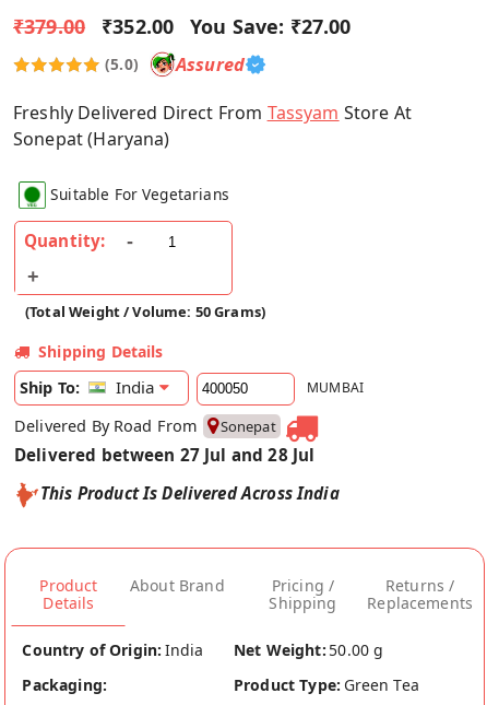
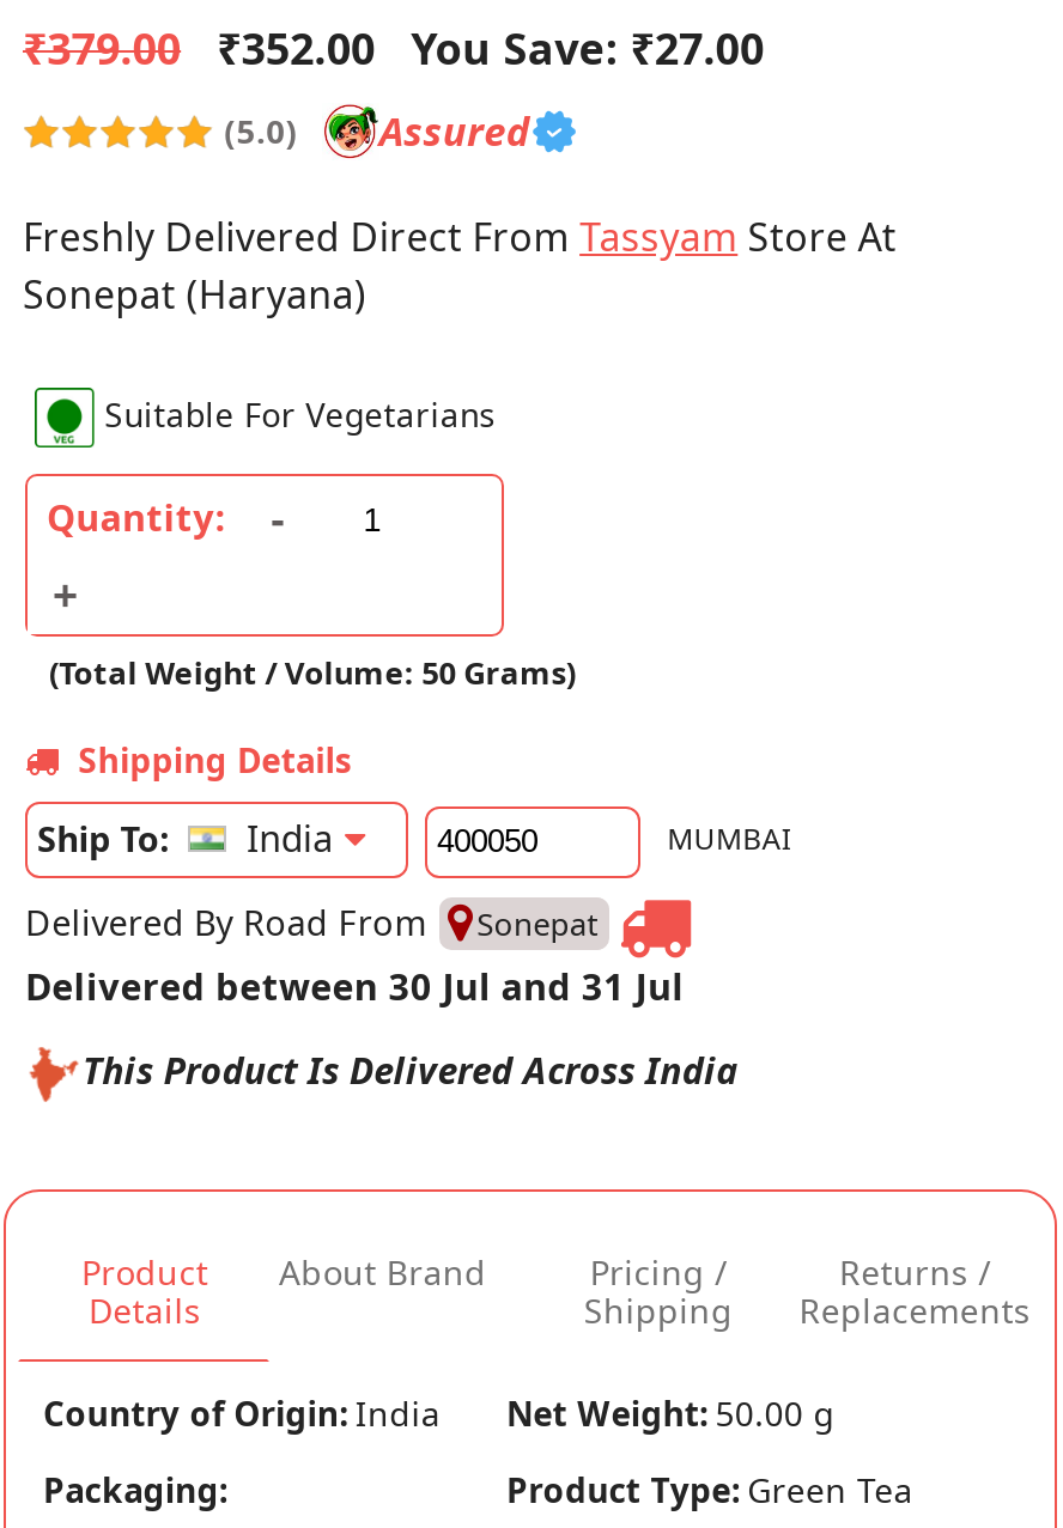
[14,444,315,466] Delivered between 27 Jul and 28 Jul -> [25,962,684,1010] Delivered between 30 Jul and 31 Jul

